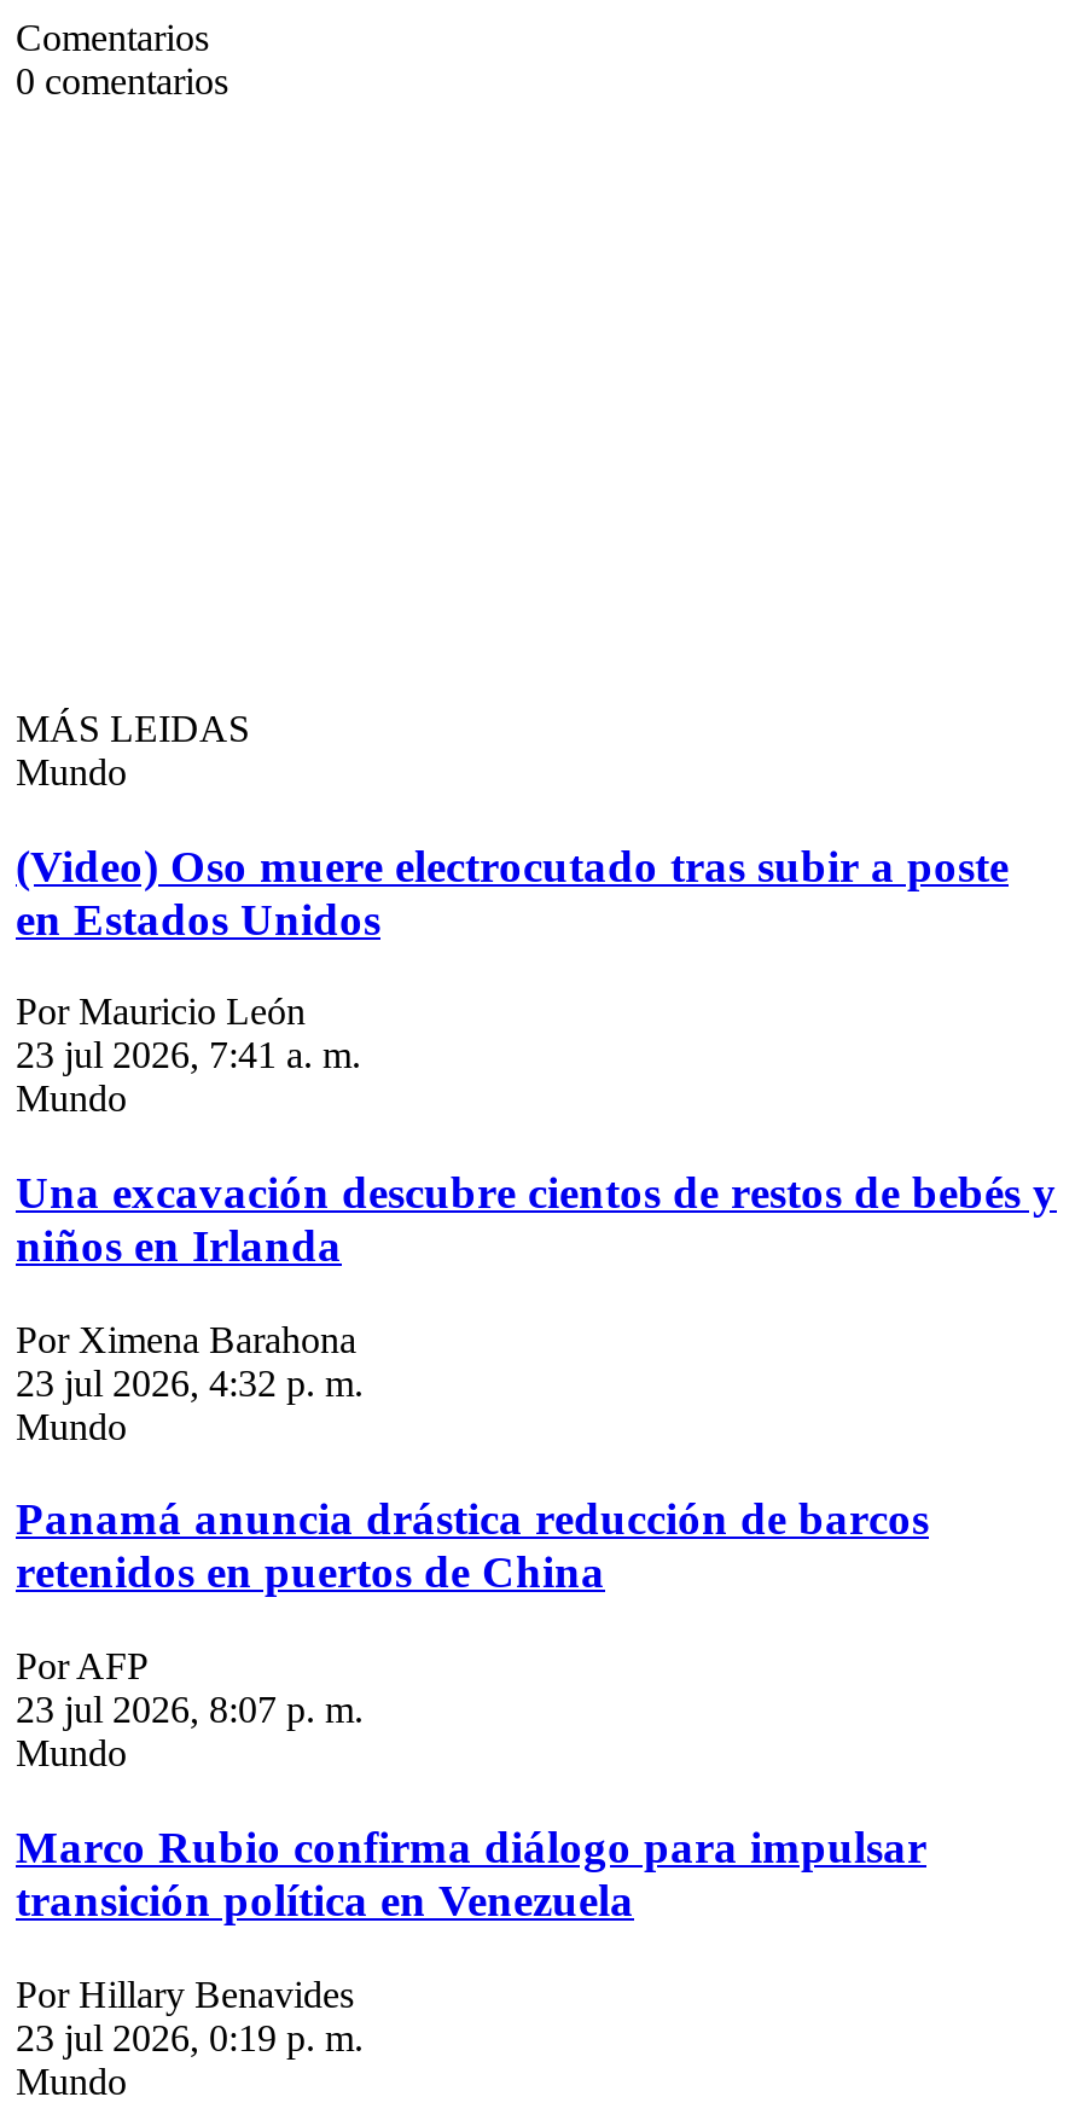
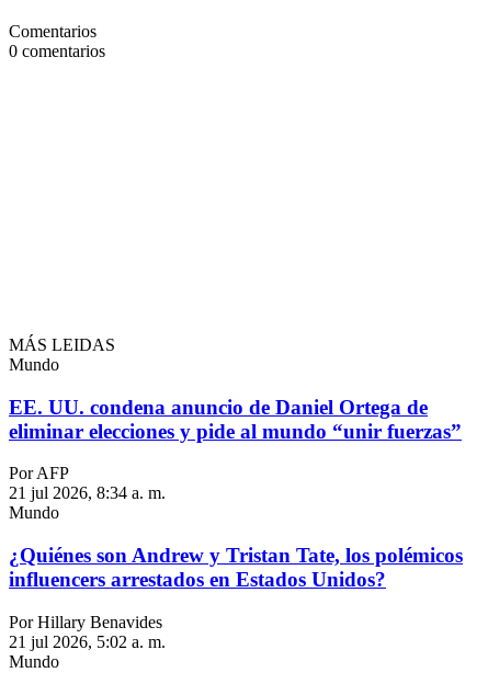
[16,840,1057,1598] (Video) Oso muere electrocutado tras subir a poste | en Estados Unidos | Por Mauricio León | 23 jul 2026, 7:41 a. m. | Mundo | Una excavación descubre cientos de restos de bebés y | niños en Irlanda | Por Ximena Barahona | 23 jul 2026, 4:32 p. m. | Mundo | Panamá anuncia drástica reducción de barcos | retenidos en puertos de China -> [9,395,462,442] EE. UU. condena anuncio de Daniel Ortega de | eliminar elecciones y pide al mundo “unir fuerzas”
[16,1689,364,1730] 23 jul 2026, 8:07 p. m. -> [9,484,166,502] 21 jul 2026, 8:34 a. m.
[16,1821,926,1925] Marco Rubio confirma diálogo para impulsar | transición política en Venezuela -> [9,544,463,591] ¿Quiénes son Andrew y Tristan Tate, los polémicos | influencers arrestados en Estados Unidos?
[16,2016,364,2057] 23 jul 2026, 0:19 p. m. -> [9,632,166,651] 21 jul 2026, 5:02 a. m.

